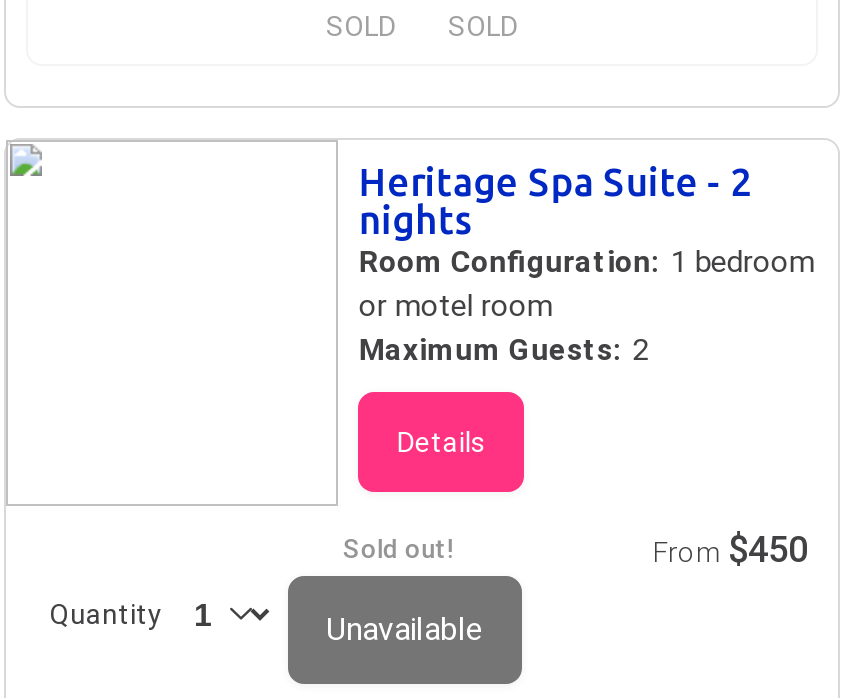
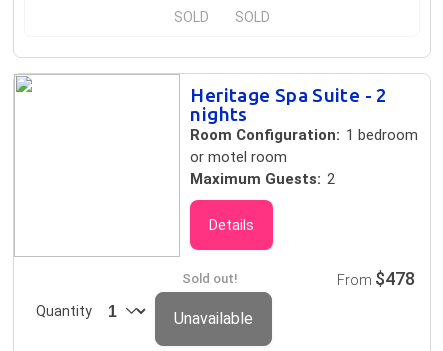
[652,528,808,570] From $450 -> [337,268,415,289] From $478

